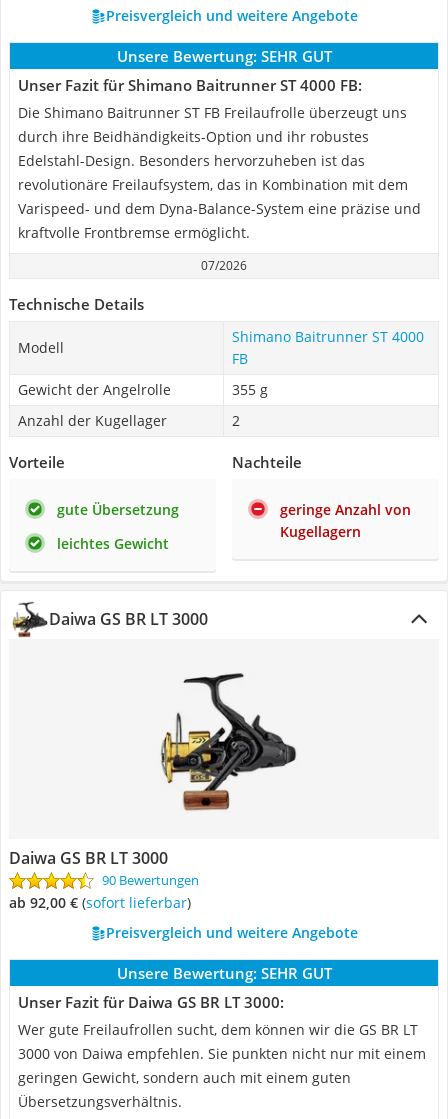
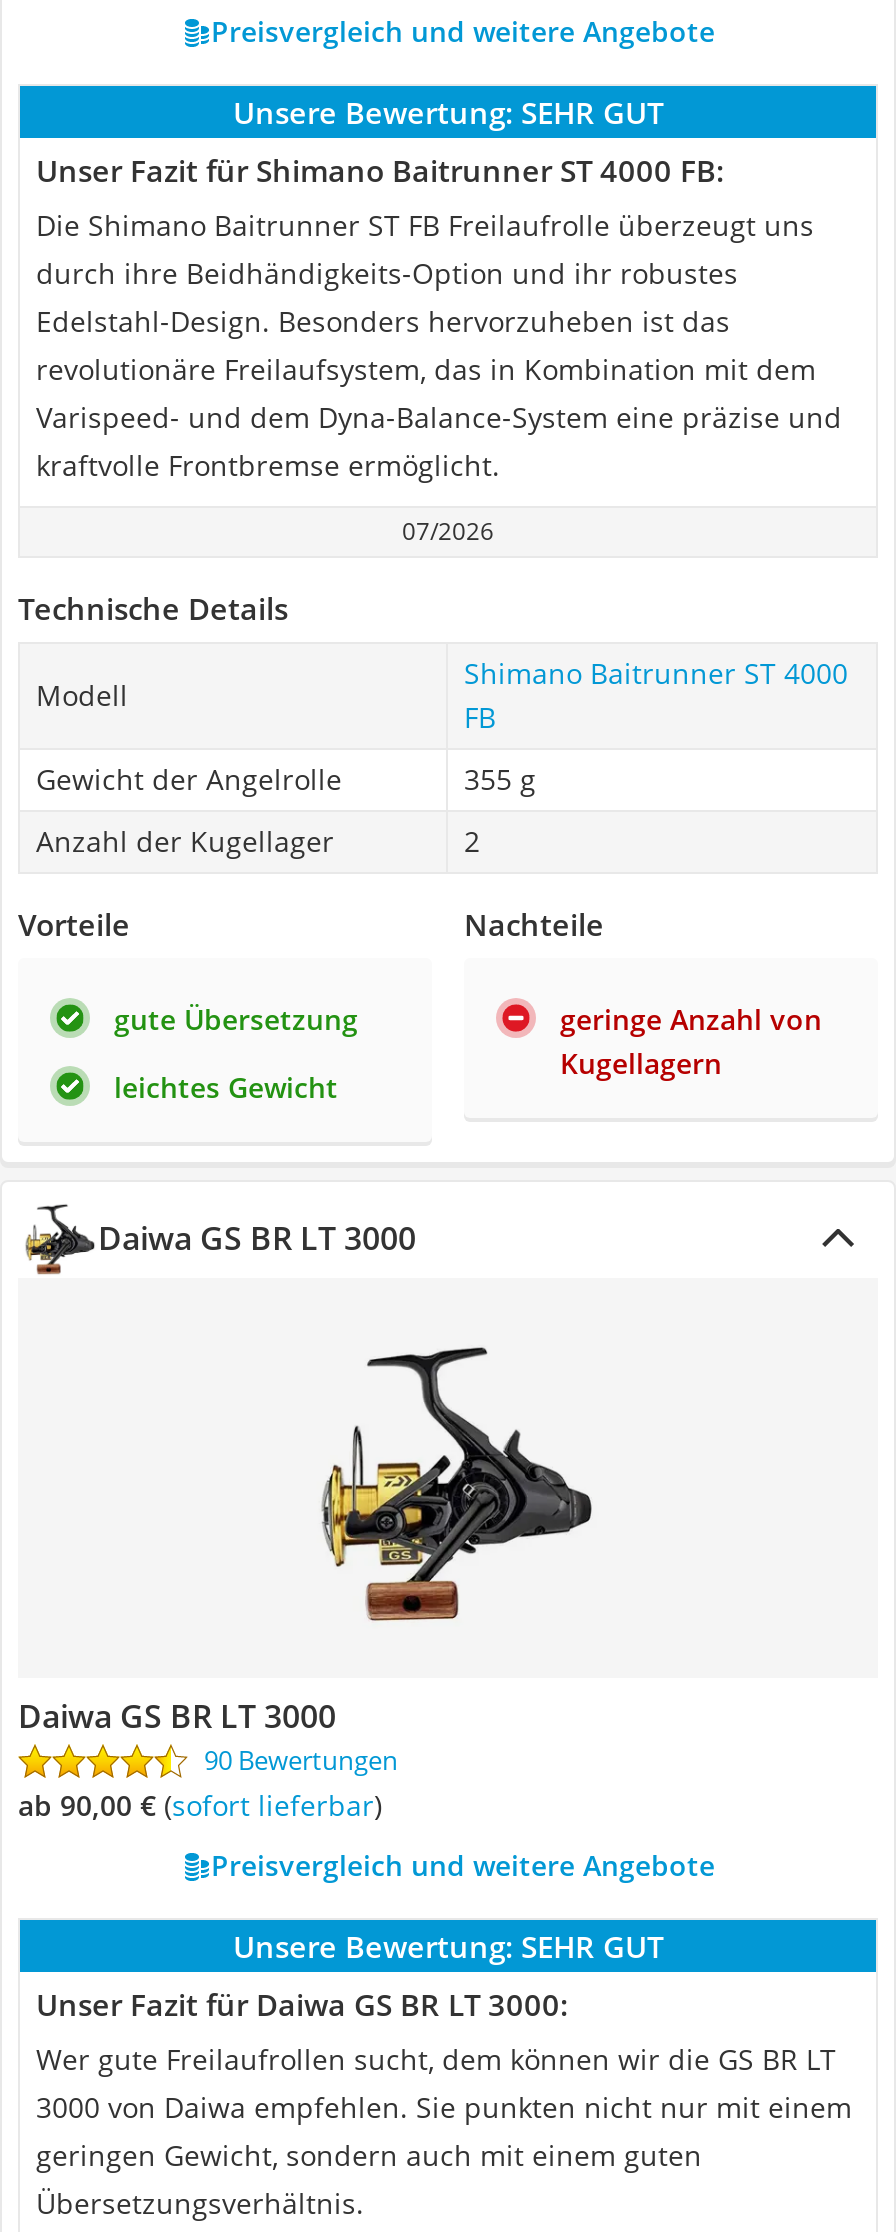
[9,893,191,912] ab 92,00 €( Sofort lieferbar) -> [18,1786,382,1824] ab 90,00 €( Sofort lieferbar)

